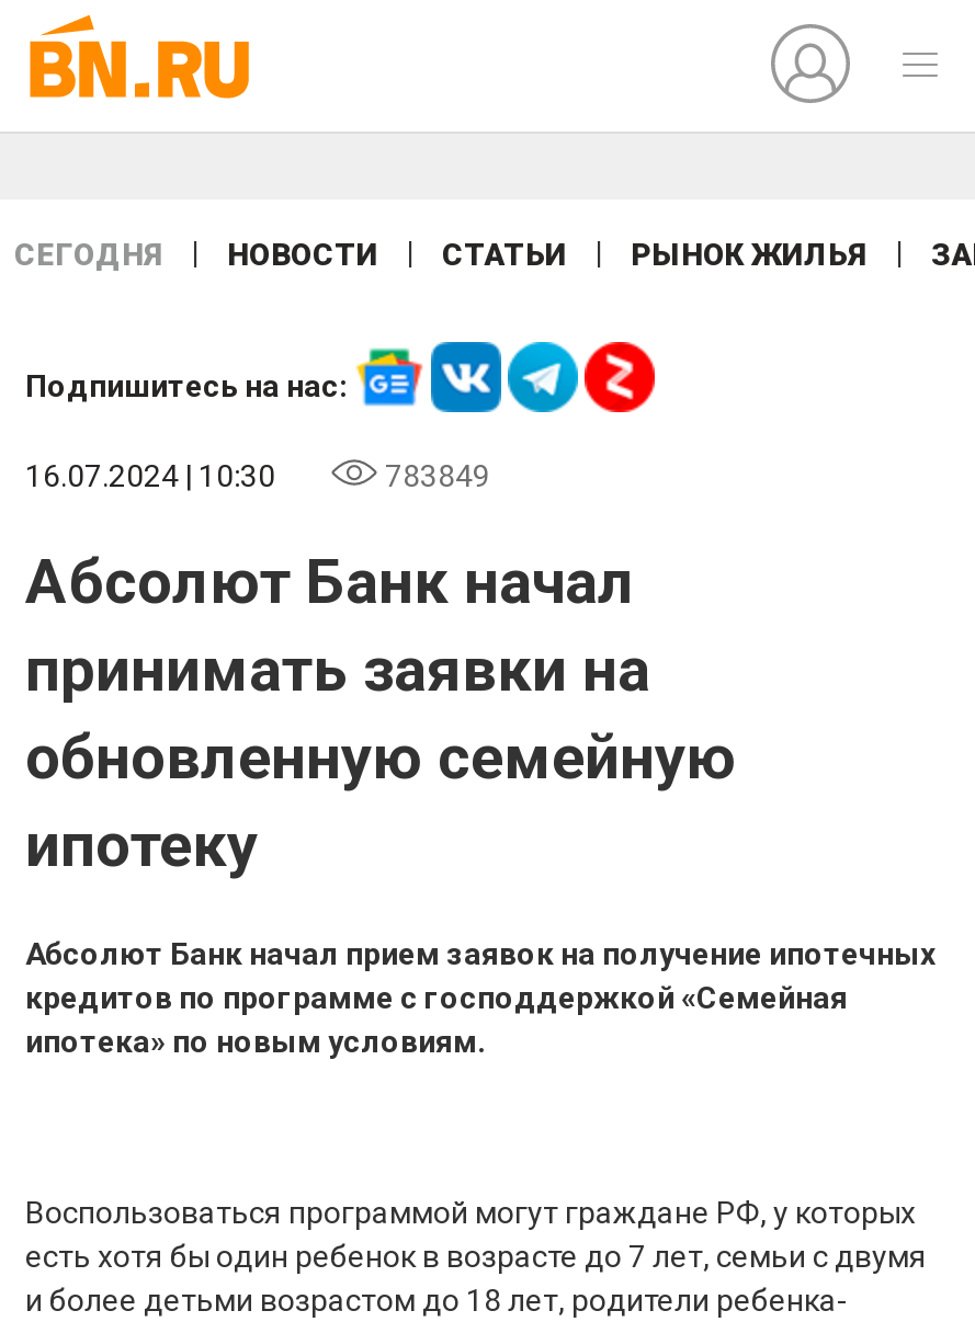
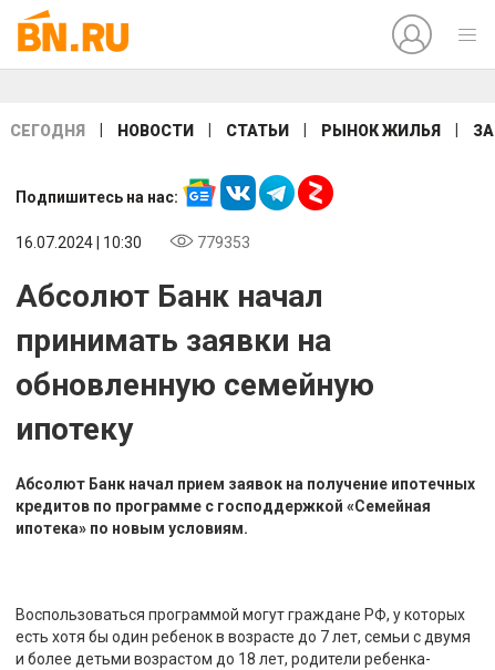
[385,458,490,493] 783849 -> [197,234,250,251] 779353

